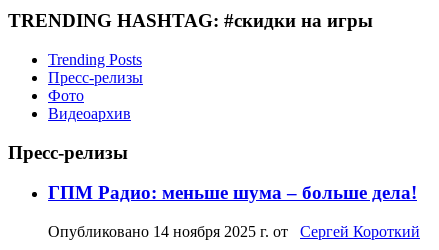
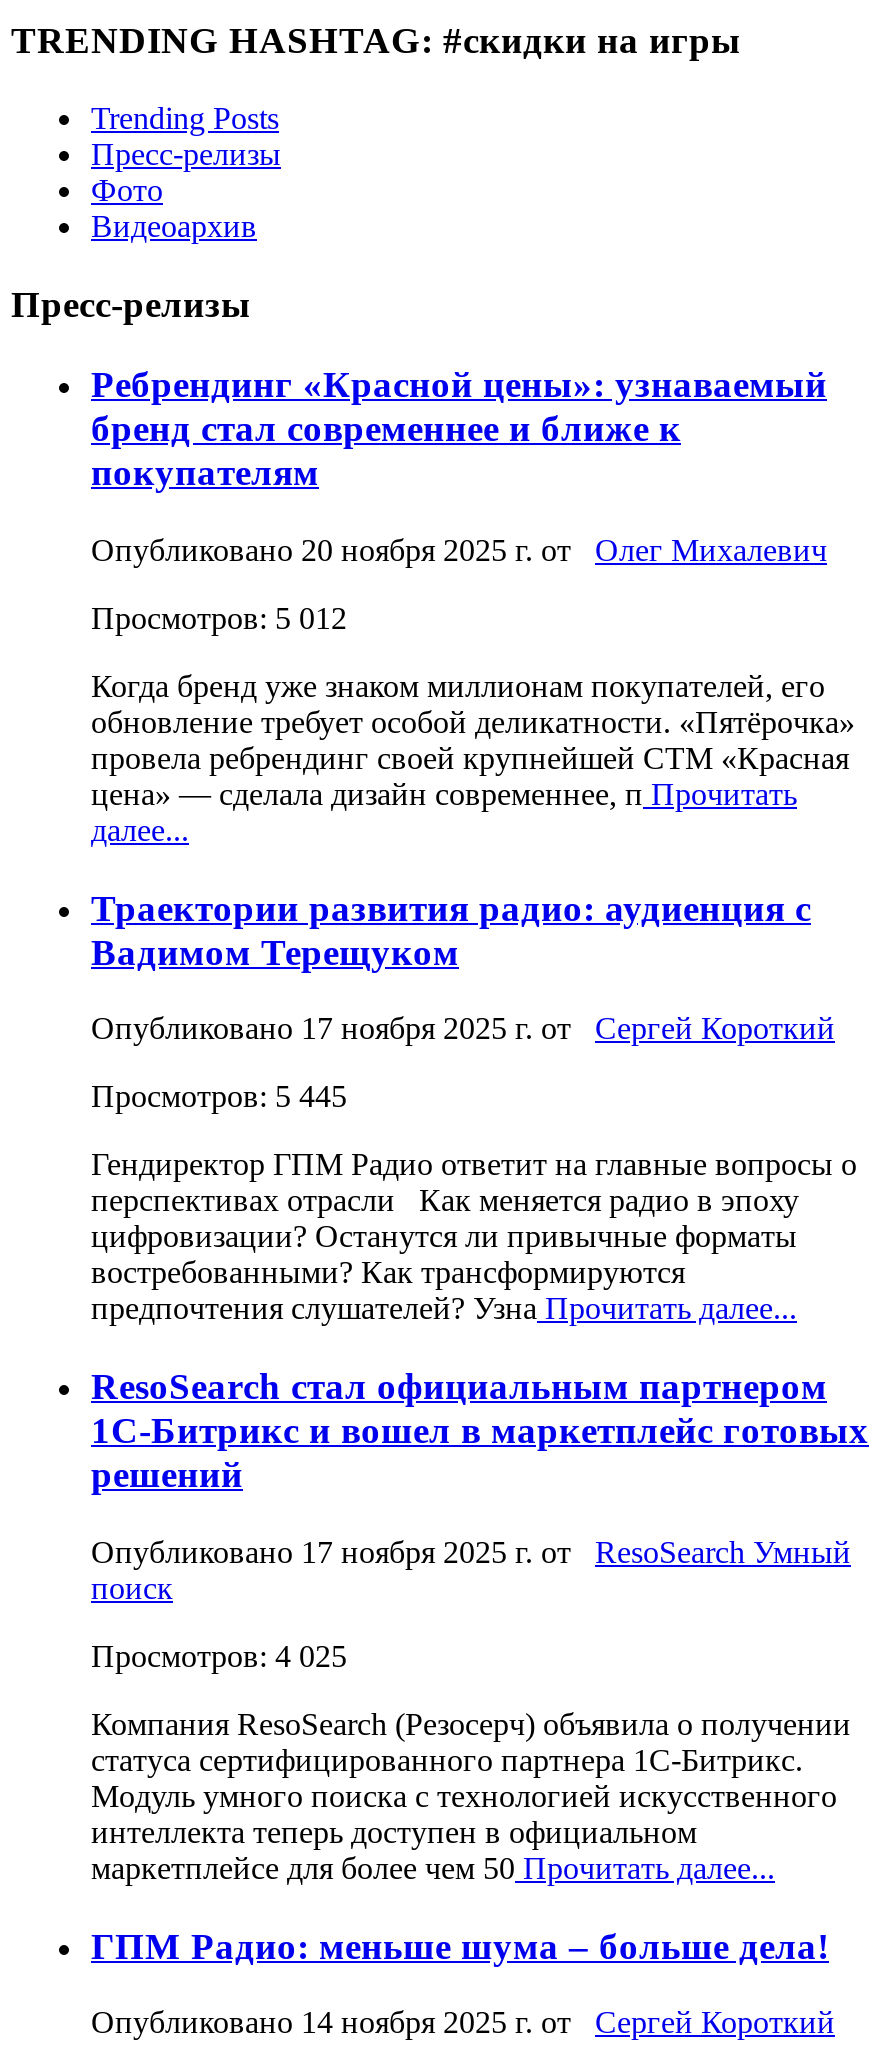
none -> [91,364,869,1885] Ребрендинг «Красной цены»: узнаваемый | бренд стал современнее и ближе к | покупателям | Опубликовано 20 ноября 2025 г. от Олег Михалевич | Просмотров: 5 012 | Когда бренд уже знаком миллионам покупателей, его | обновление требует особой деликатности. «Пятёрочка» | провела ребрендинг своей крупнейшей СТМ «Красная | цена» — сделала дизайн современнее, п Прочитать | далее... | Траектории развития радио: аудиенция с | Вадимом Терещуком | Опубликовано 17 ноября 2025 г. от Сергей Короткий | Просмотров: 5 445 | Гендиректор ГПМ Радио ответит на главные вопросы о | перспективах отрасли Как меняется радио в эпоху | цифровизации? Останутся ли привычные форматы | востребованными? Как трансформируются | предпочтения слушателей? Узна Прочитать далее... | ResoSearch стал официальным партнером | 1С-Битрикс и вошел в маркетплейс готовых | решений | Опубликовано 17 ноября 2025 г. от ResoSearch Умный | поиск | Просмотров: 4 025 | Компания ResoSearch (Резосерч) объявила о получении | статуса сертифицированного партнера 1С-Битрикс. | Модуль умного поиска с технологией искусственного | интеллекта теперь доступен в официальном | маркетплейсе для более чем 50 Прочитать далее...

